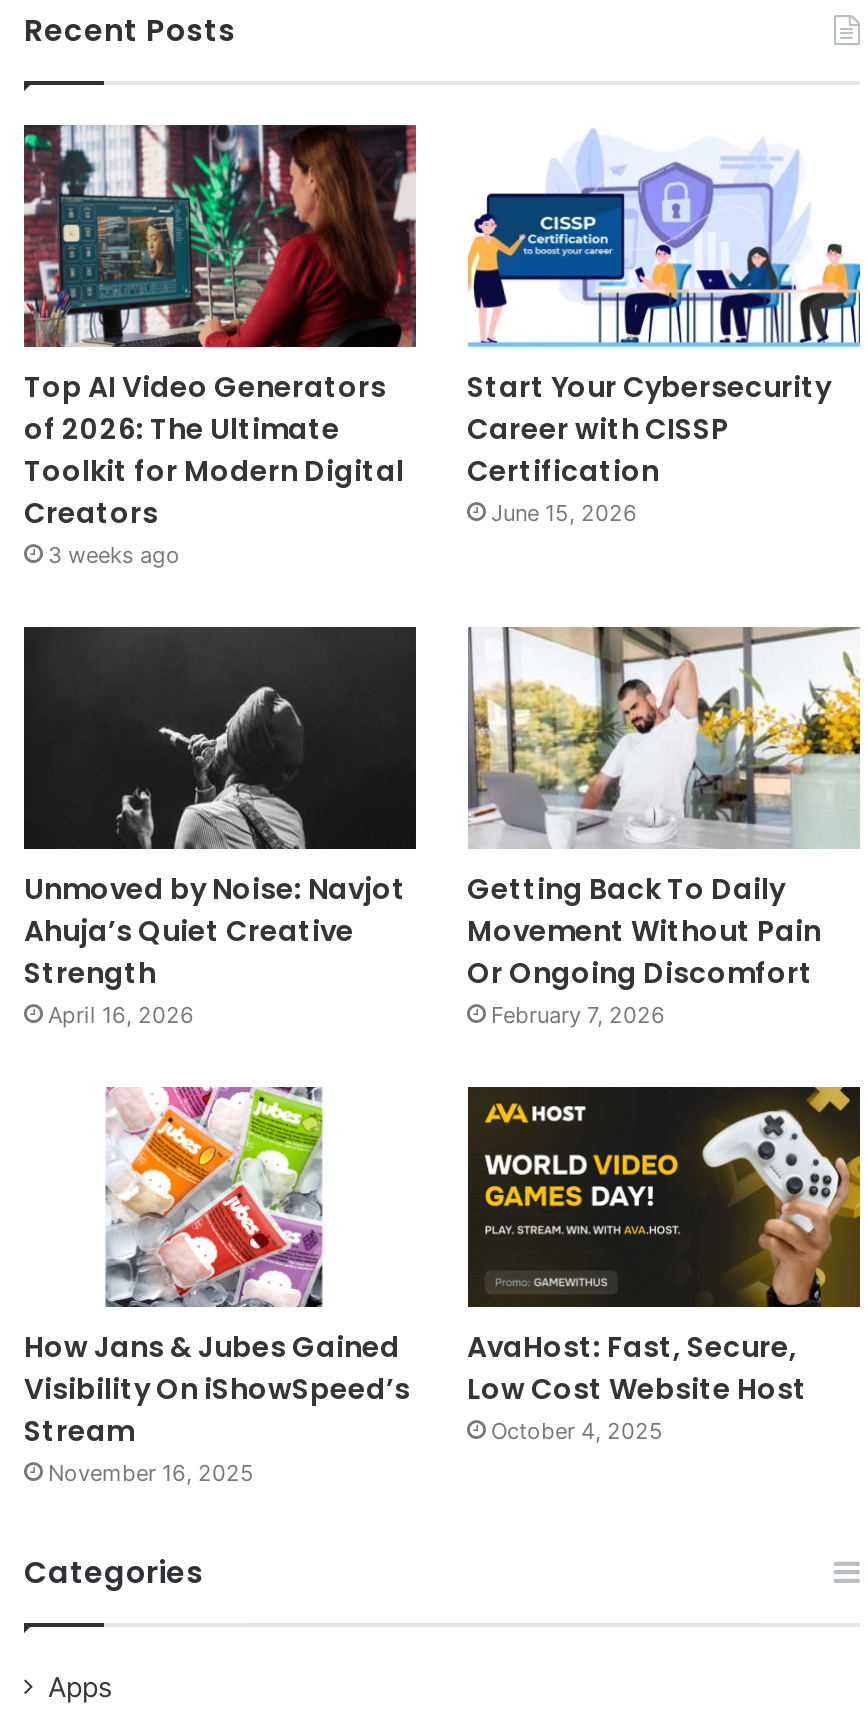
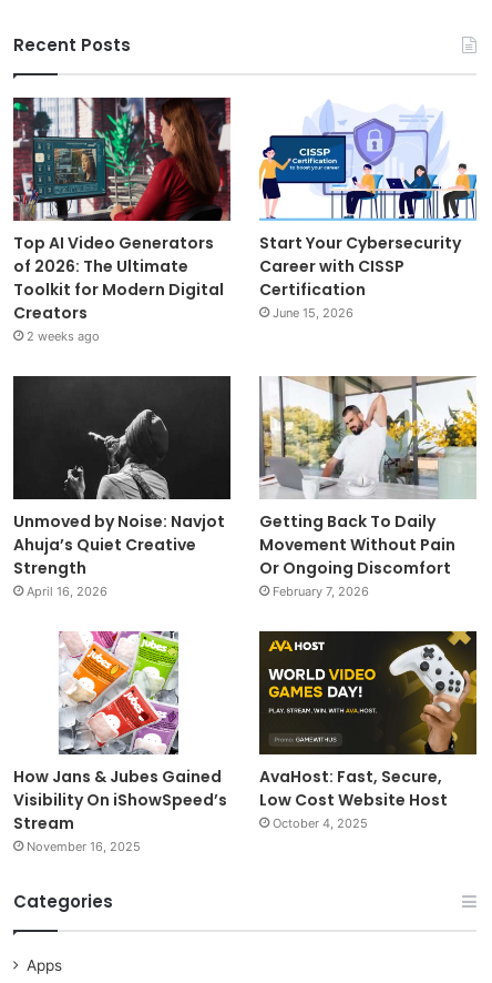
[48,541,180,569] 3 weeks ago -> [27,328,100,344] 2 weeks ago

